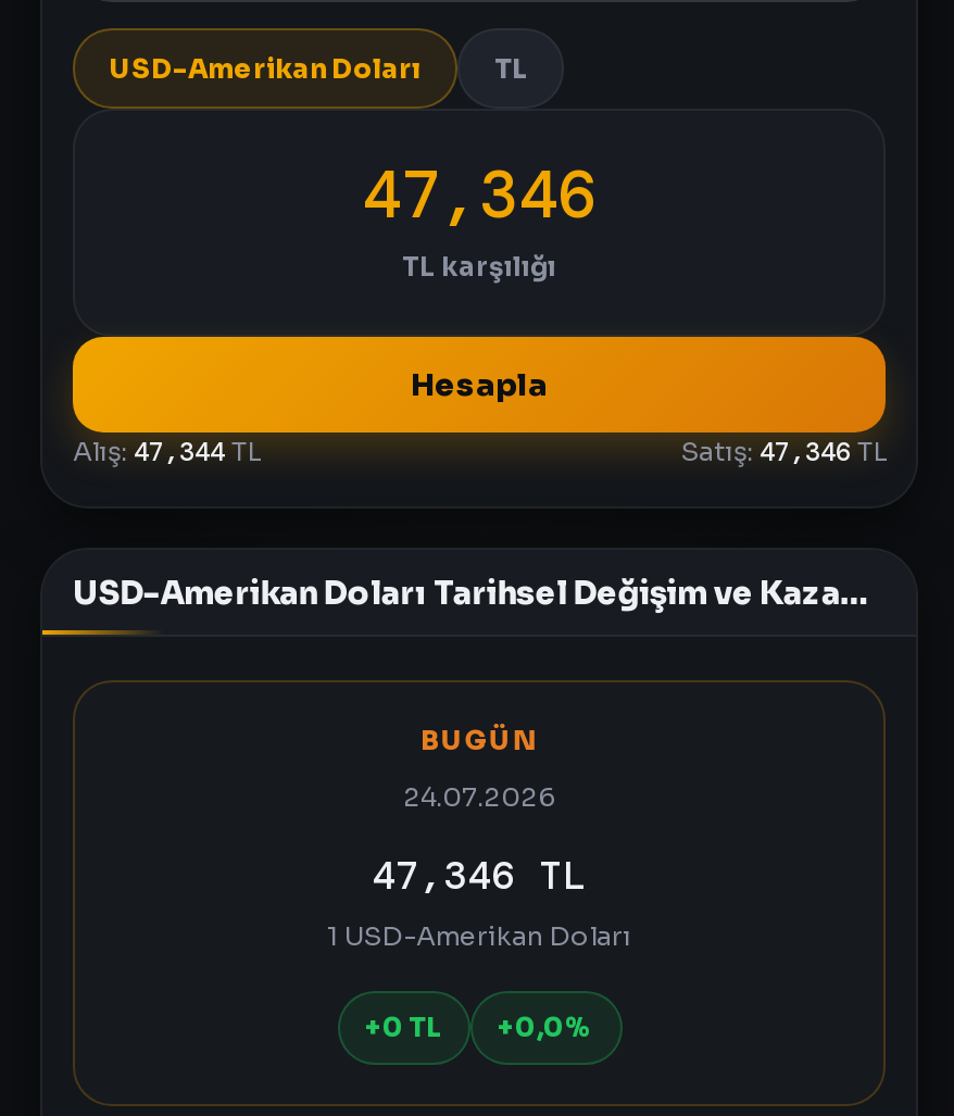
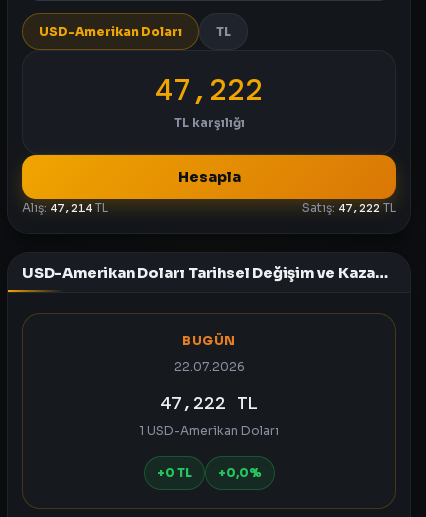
[362,152,597,237] 47,346 -> [155,70,263,109] 47,222
[73,435,260,469] Alış: 47,344 TL -> [22,200,108,216] Alış: 47,214 TL
[681,435,886,469] Satış: 47,346 TL -> [302,200,396,216] Satış: 47,222 TL
[403,780,555,813] 24.07.2026 -> [173,359,244,374] 22.07.2026
[372,850,587,902] 47,346 TL -> [159,391,258,415] 47,222 TL

